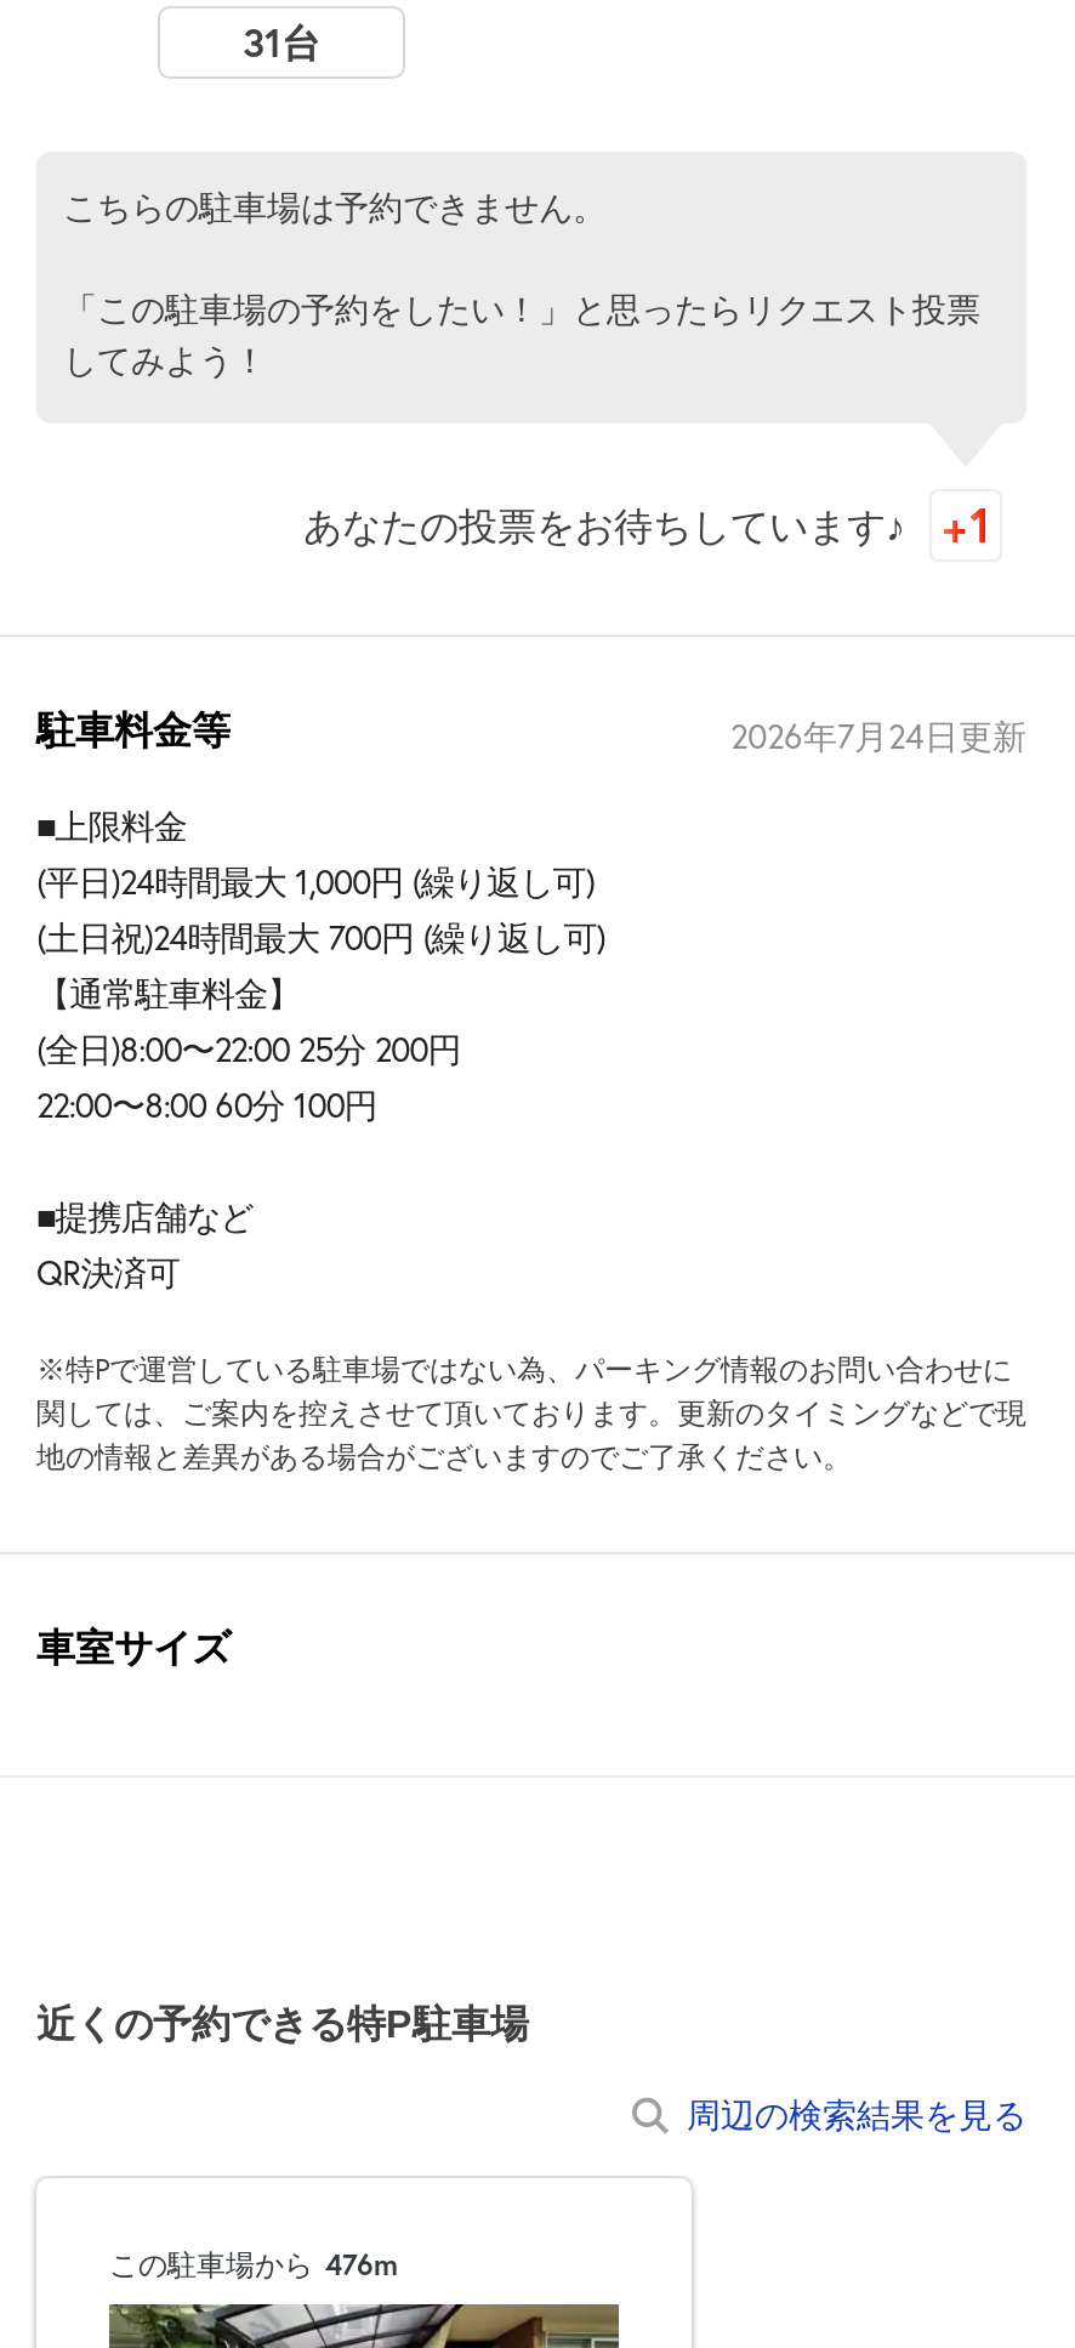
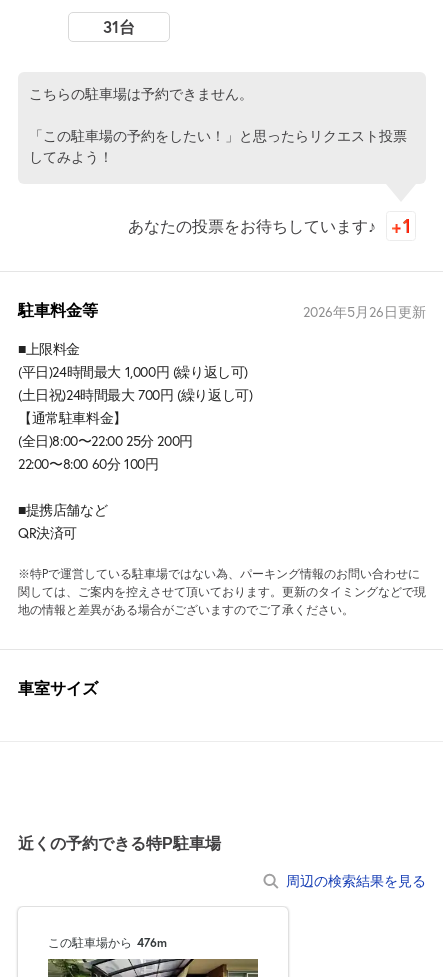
[730,712,1026,758] 2026年7月24日更新 -> [303,303,426,321] 2026年5月26日更新

